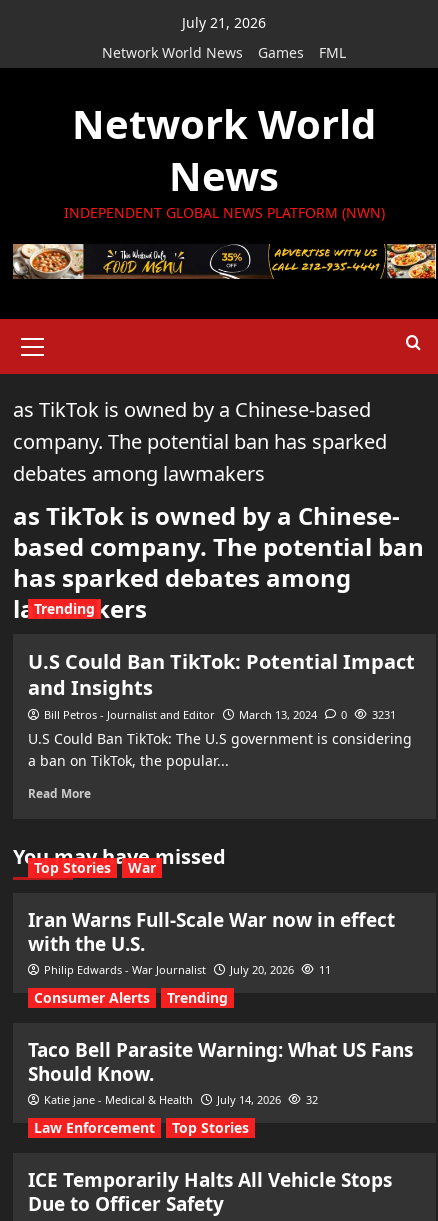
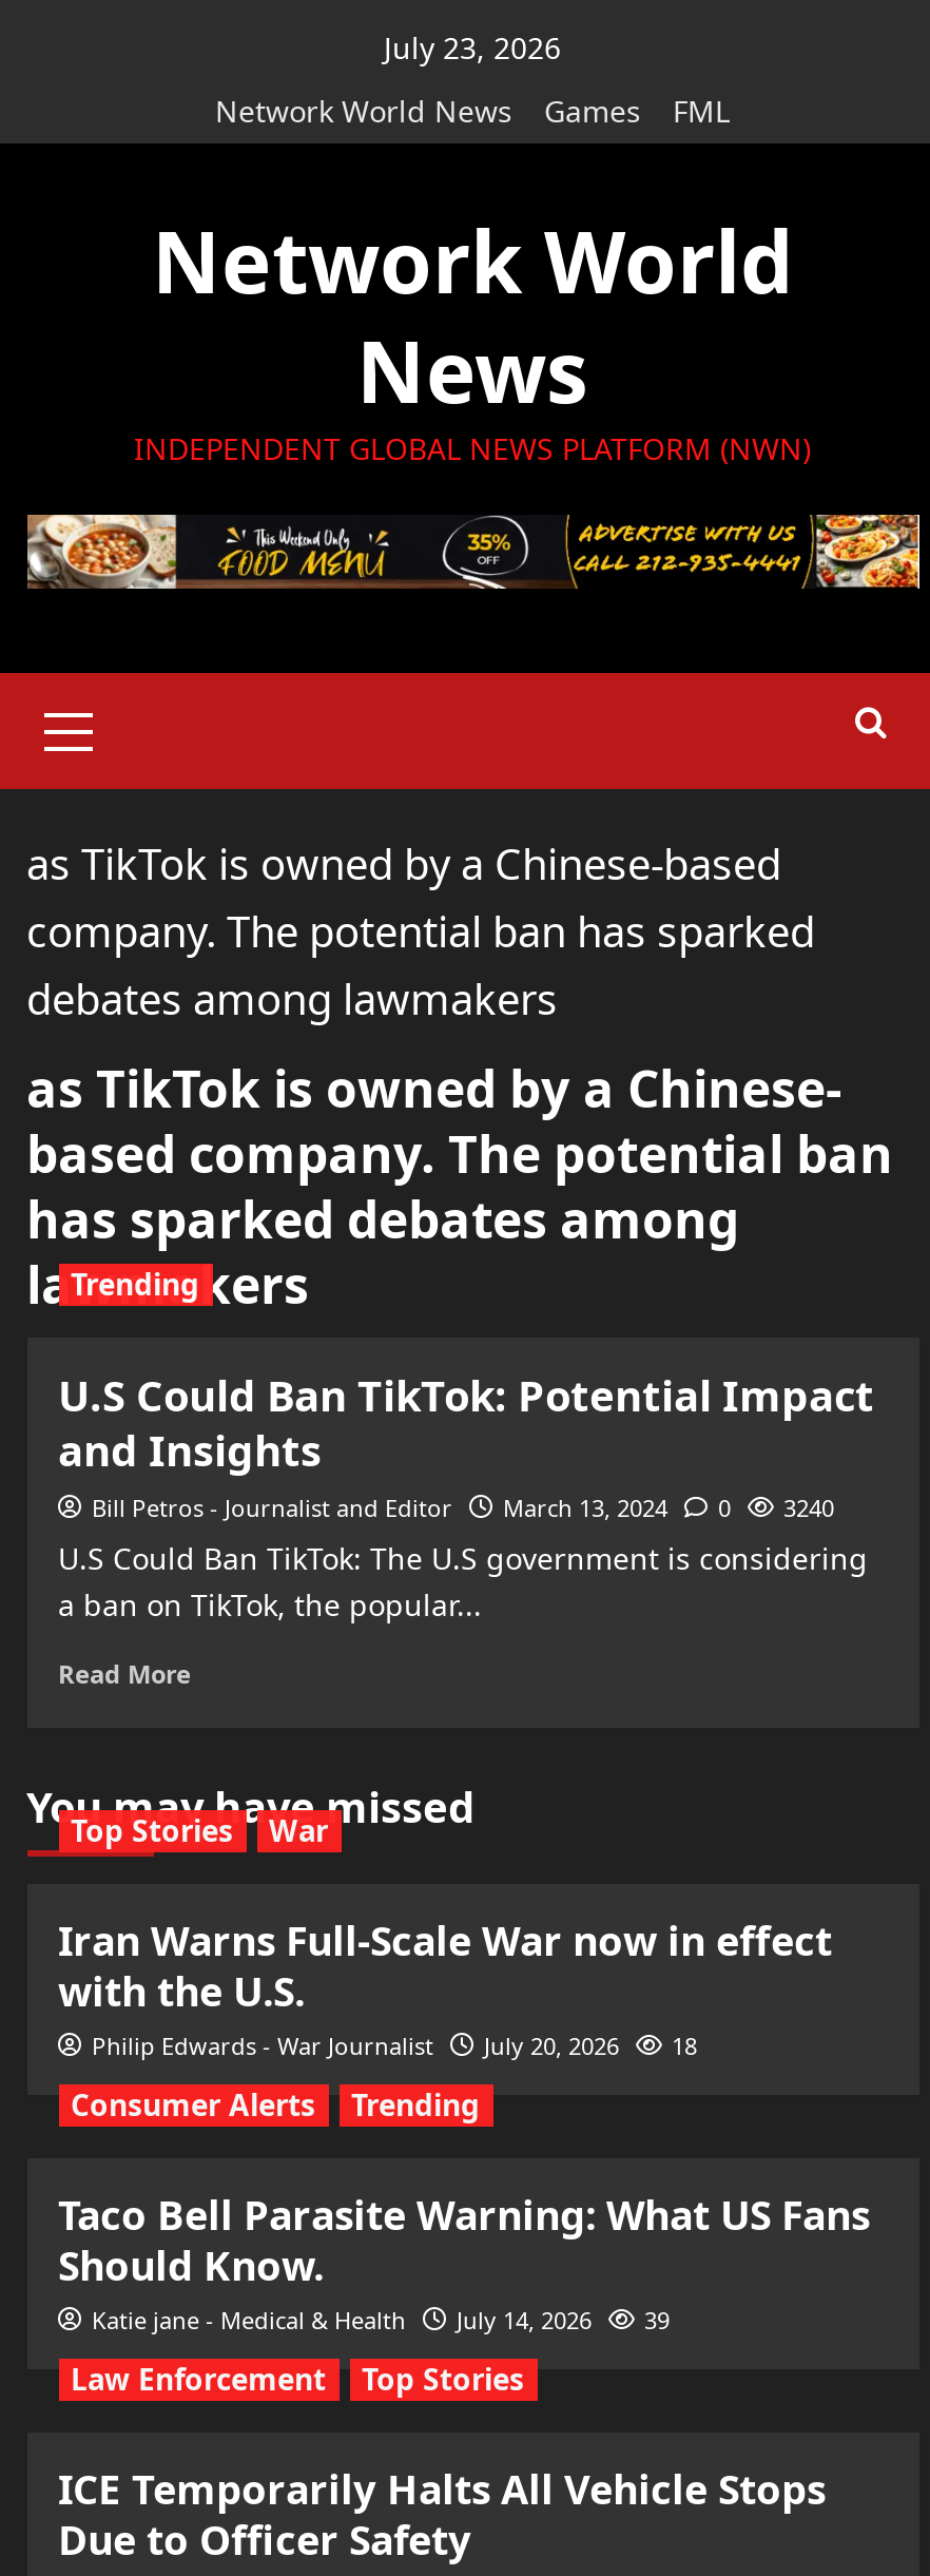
[182,13,266,32] July 21, 2026 -> [384,27,561,68] July 23, 2026
[43,707,395,722] Bill Petros - Journalist and Editor March 13, 2024 0 3231 -> [92,1492,834,1523] Bill Petros - Journalist and Editor March 13, 2024 0 3240
[43,962,330,977] Philip Edwards - War Journalist July 20, 2026 11 -> [92,2030,697,2061] Philip Edwards - War Journalist July 20, 2026 18
[43,1092,317,1107] Katie jane - Medical & Health July 14, 2026 32 -> [92,2304,670,2335] Katie jane - Medical & Health July 14, 2026 39

